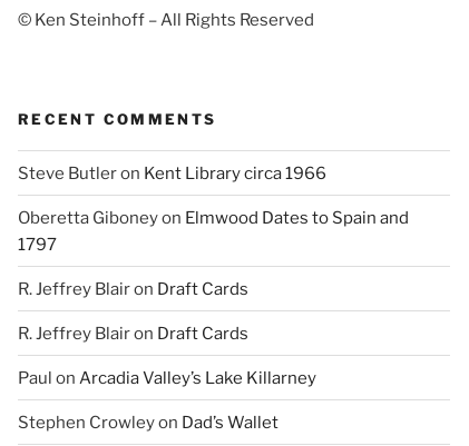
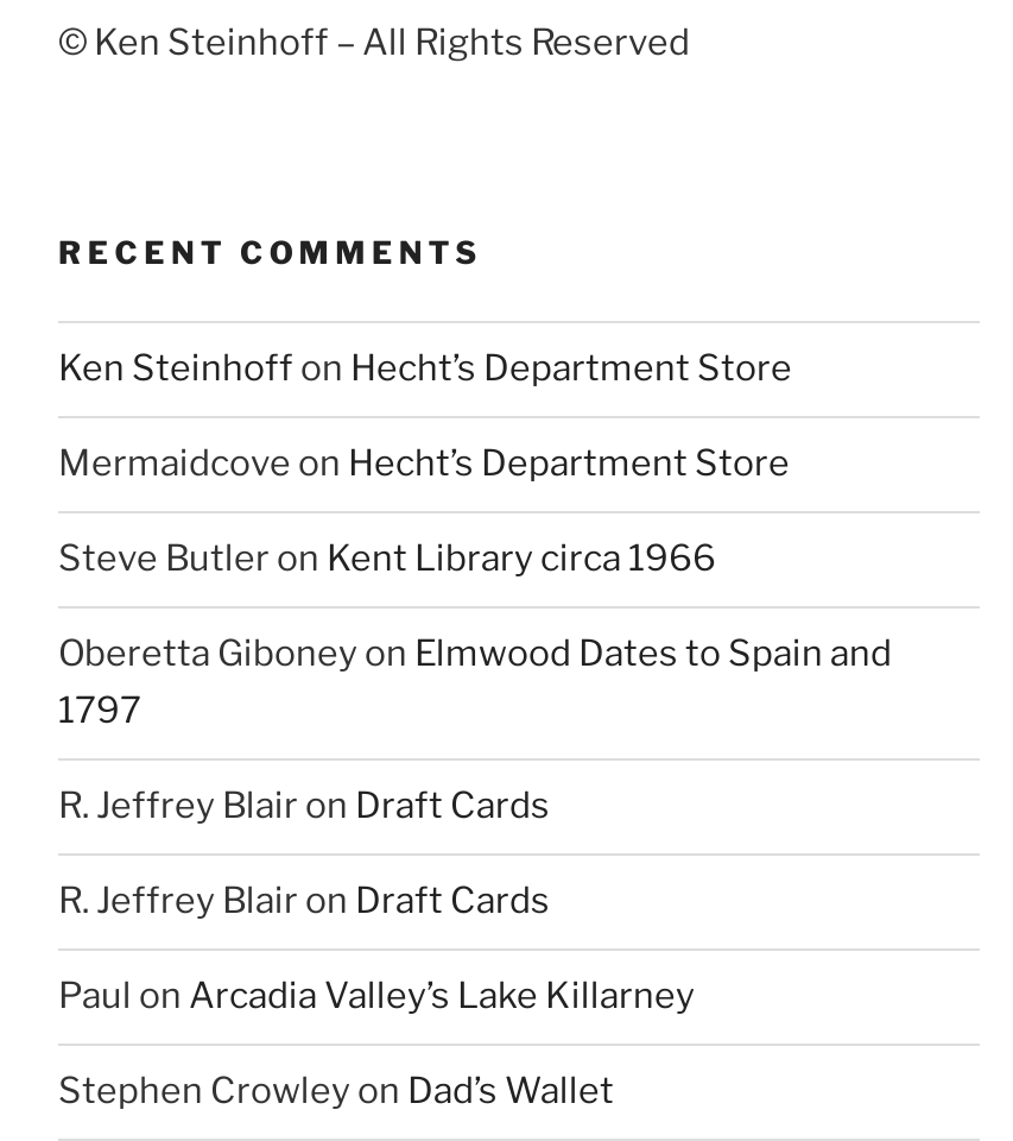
none -> [58,347,792,485] Ken Steinhoff on Hecht’s Department Store | Mermaidcove on Hecht’s Department Store

